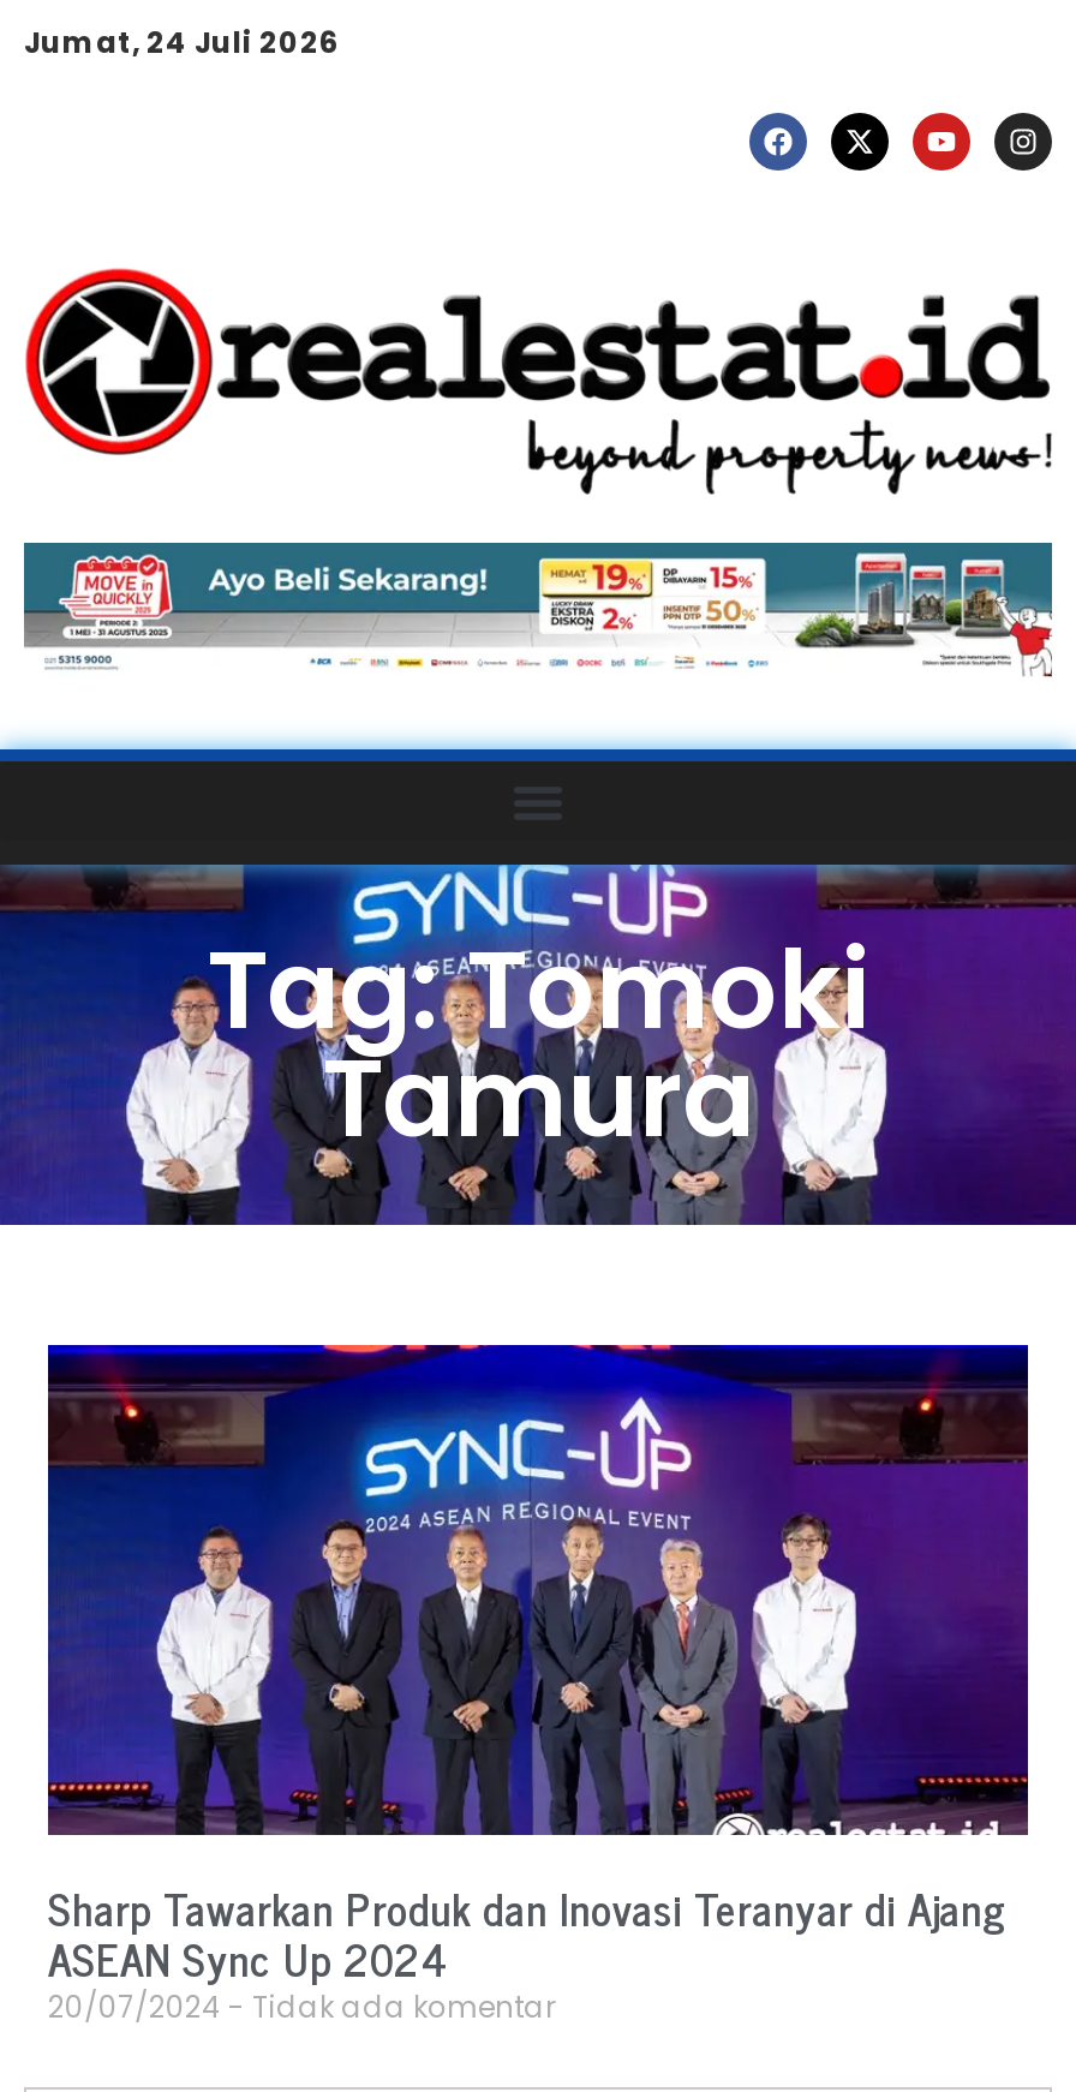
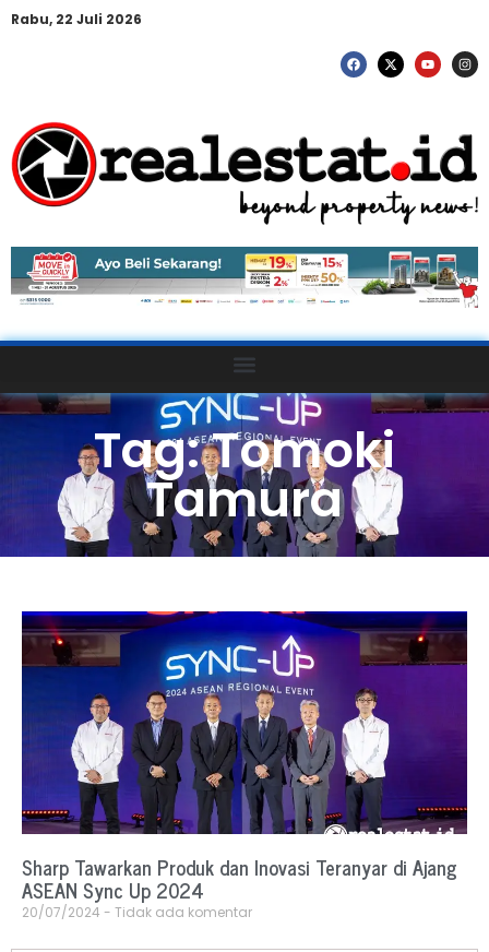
[24,22,339,62] Jumat, 24 Juli 2026 -> [11,10,142,28] Rabu, 22 Juli 2026

